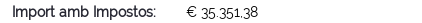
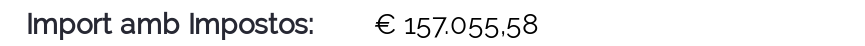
[12,4,258,20] Import amb Impostos: € 35.351,38 -> [26,8,538,40] Import amb Impostos: € 157.055,58

